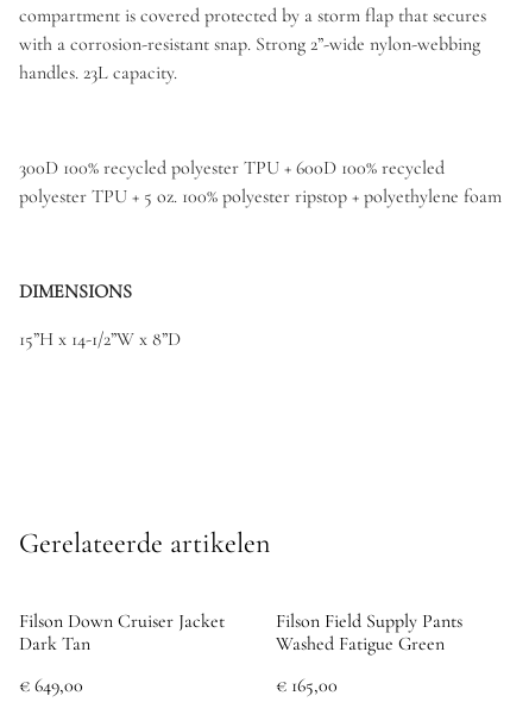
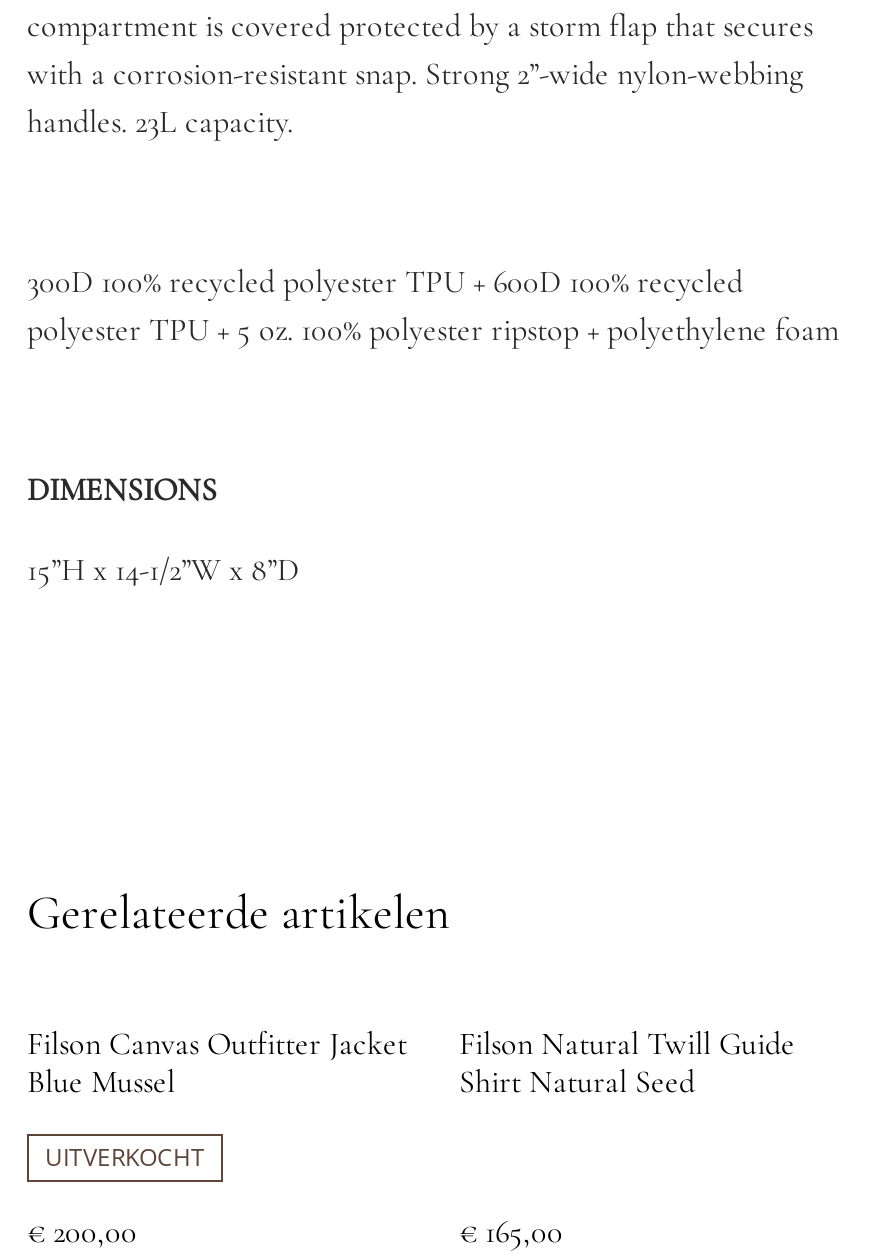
[19,609,225,697] Filson Down Cruiser Jacket | Dark Tan | € 649,00 -> [27,1024,407,1252] Filson Canvas Outfitter Jacket | Blue Mussel | UITVERKOCHT | € 200,00
[276,609,462,656] Filson Field Supply Pants | Washed Fatigue Green -> [459,1024,795,1102] Filson Natural Twill Guide | Shirt Natural Seed

